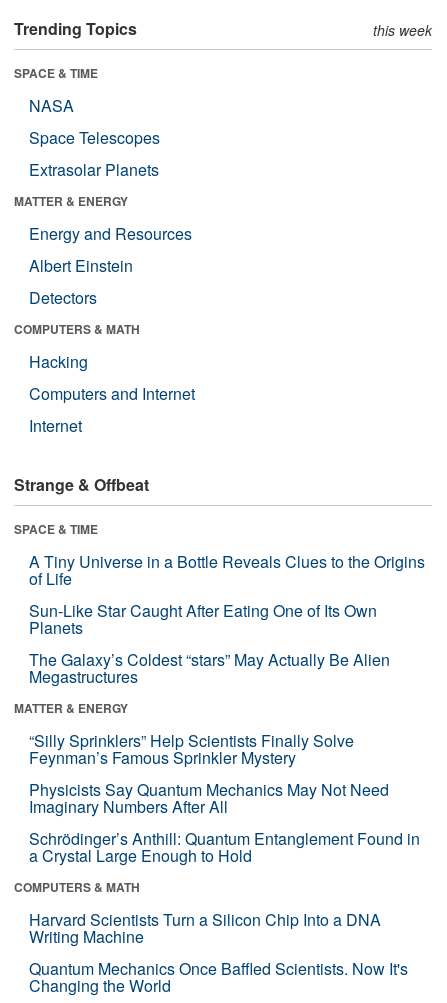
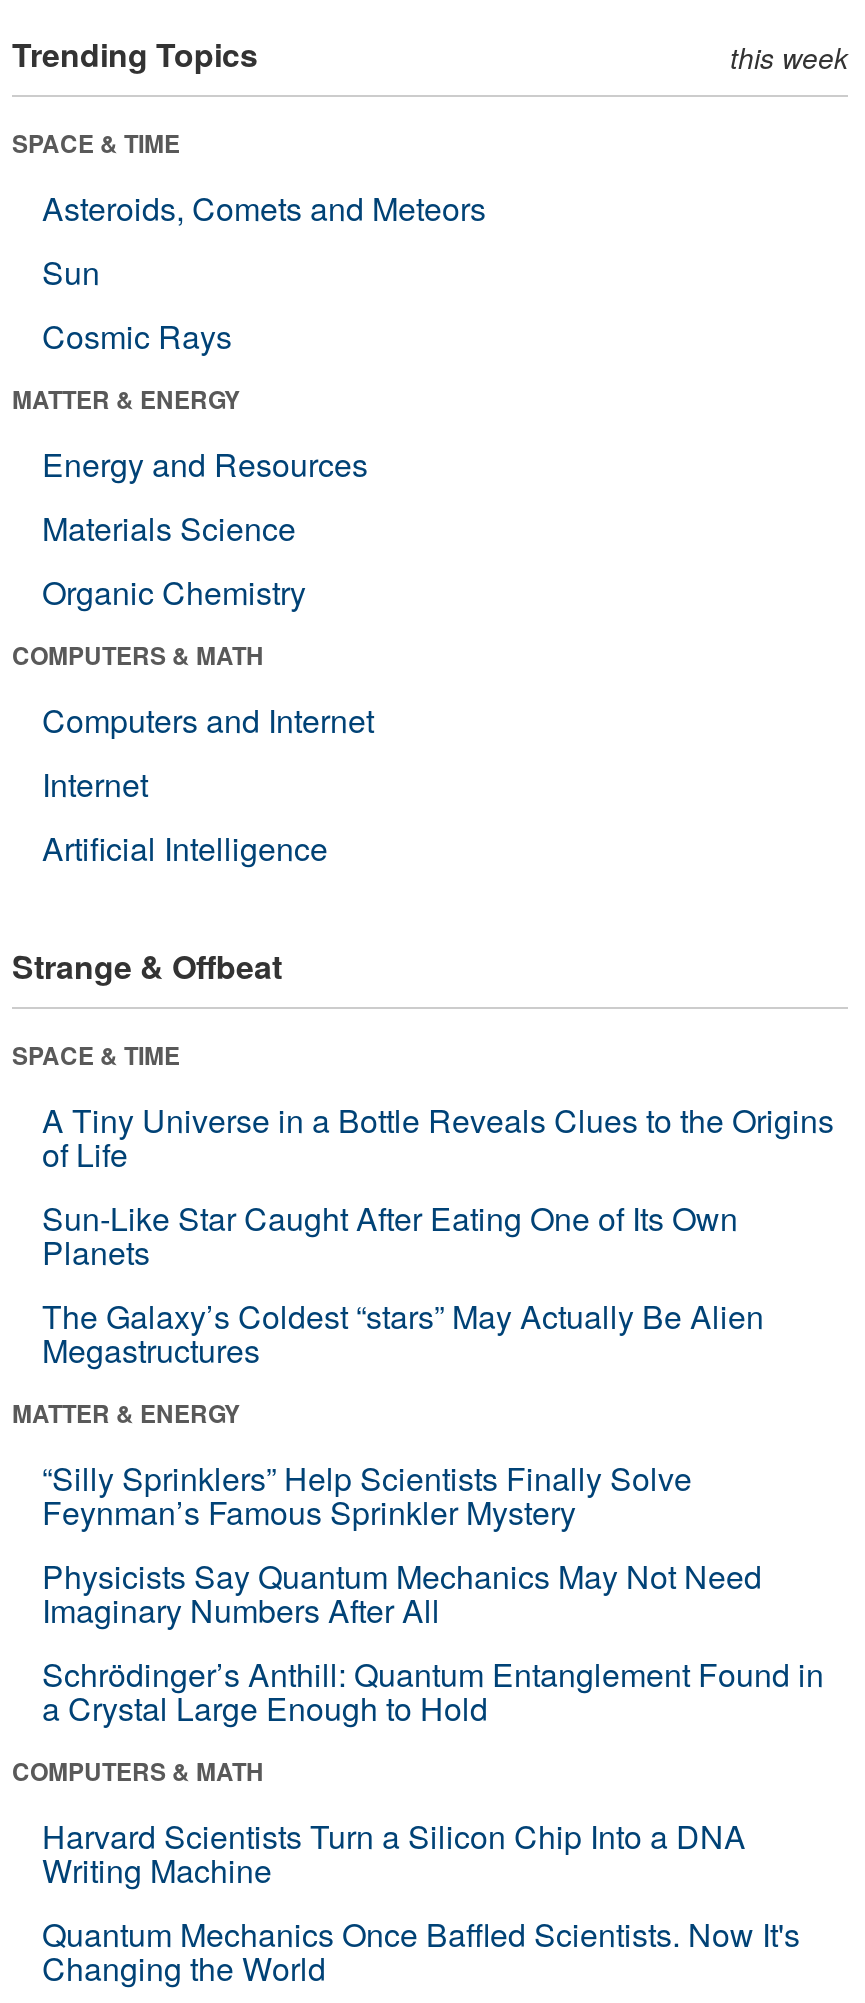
[29,94,160,181] NASA | Space Telescopes | Extrasolar Planets -> [42,185,486,359] Asteroids, Comets and Meteors | Sun | Cosmic Rays
[29,254,133,309] Albert Einstein | Detectors -> [42,505,306,615] Materials Science | Organic Chemistry
[29,350,88,373] Hacking -> none
moved [29,382,195,437] -> [42,697,374,807]: Computers and Internet | Internet
none -> [42,825,328,871] Artificial Intelligence

